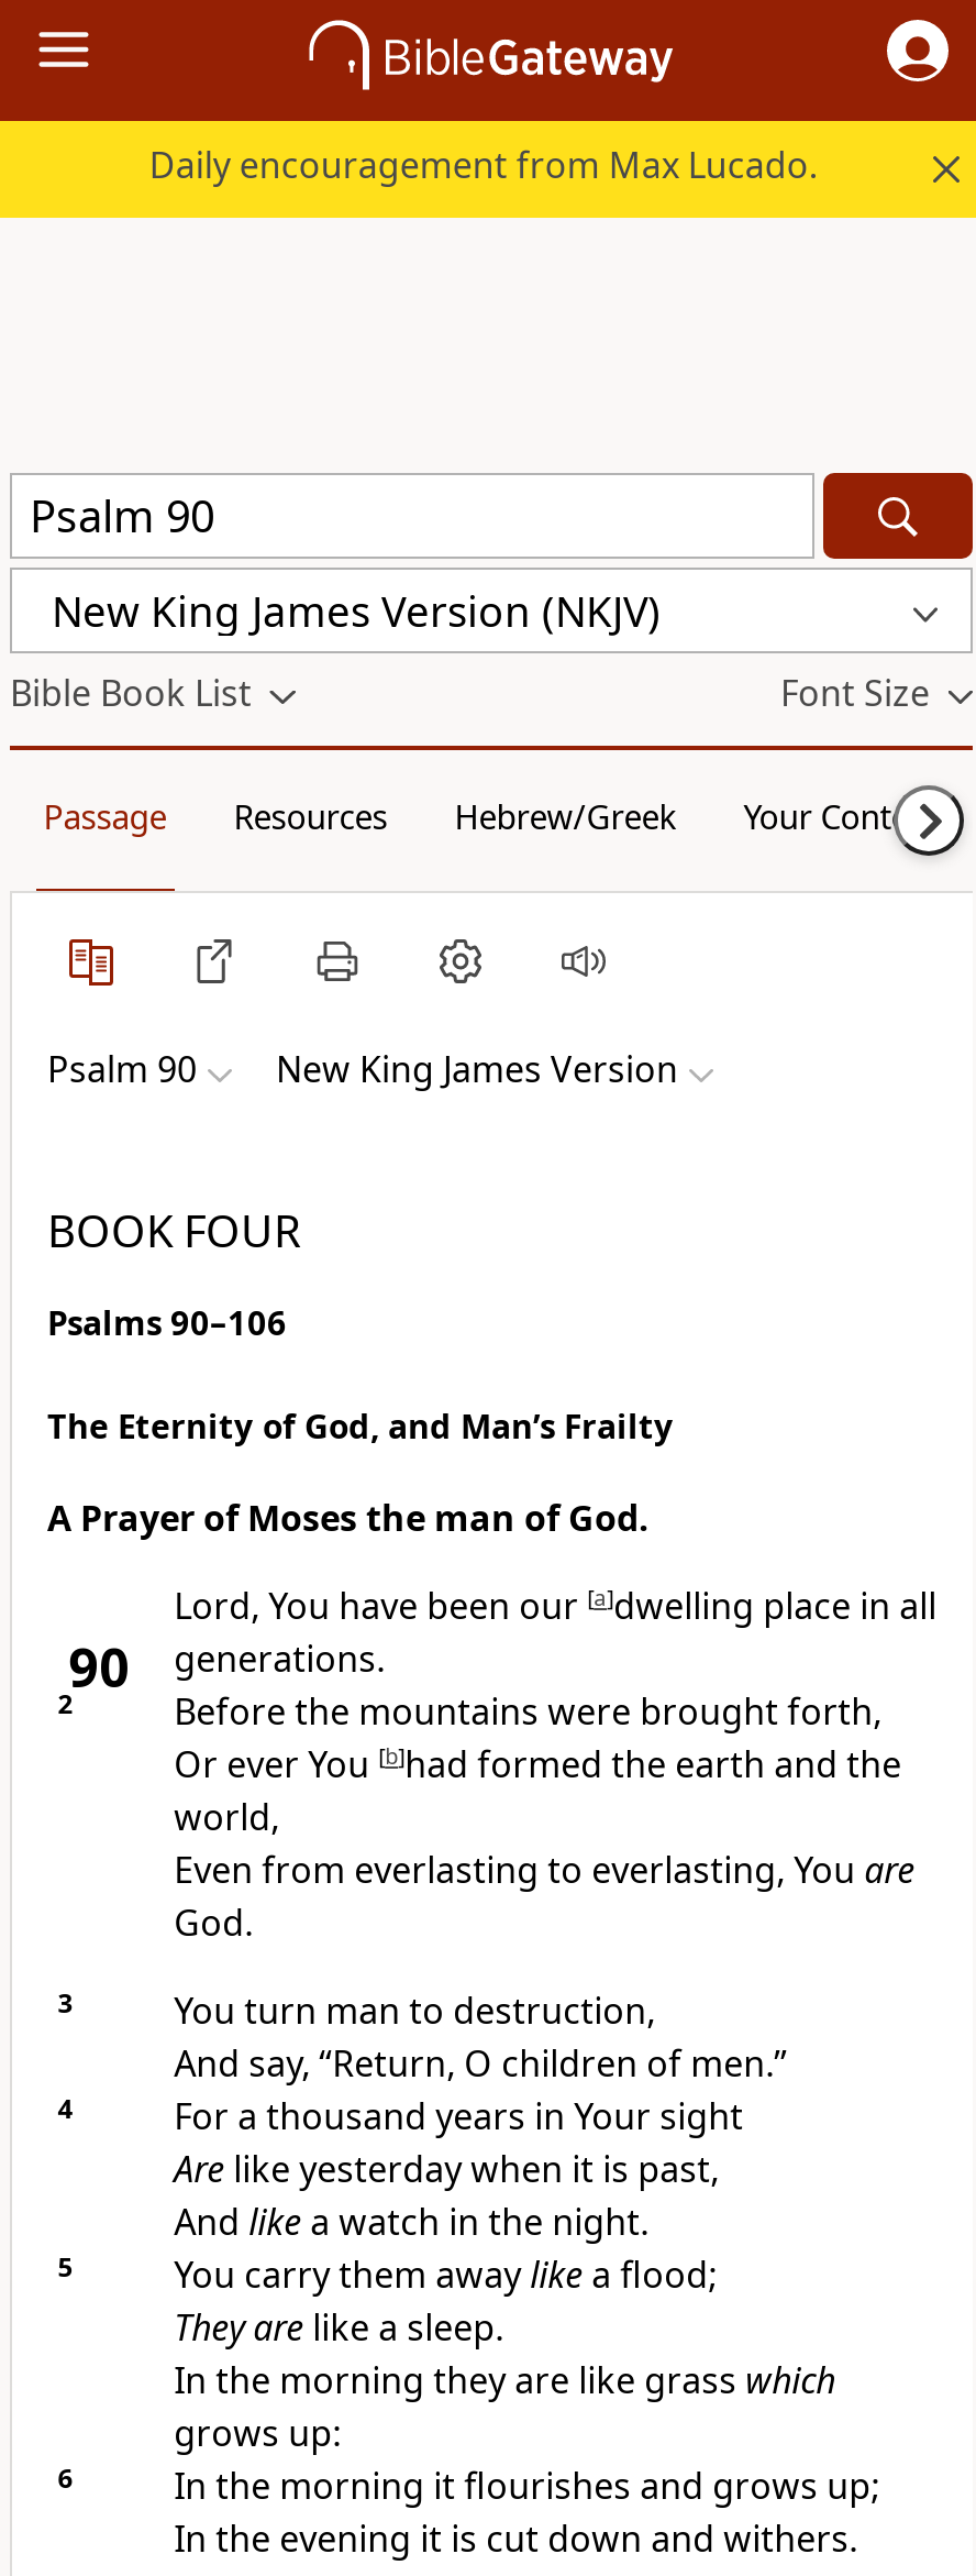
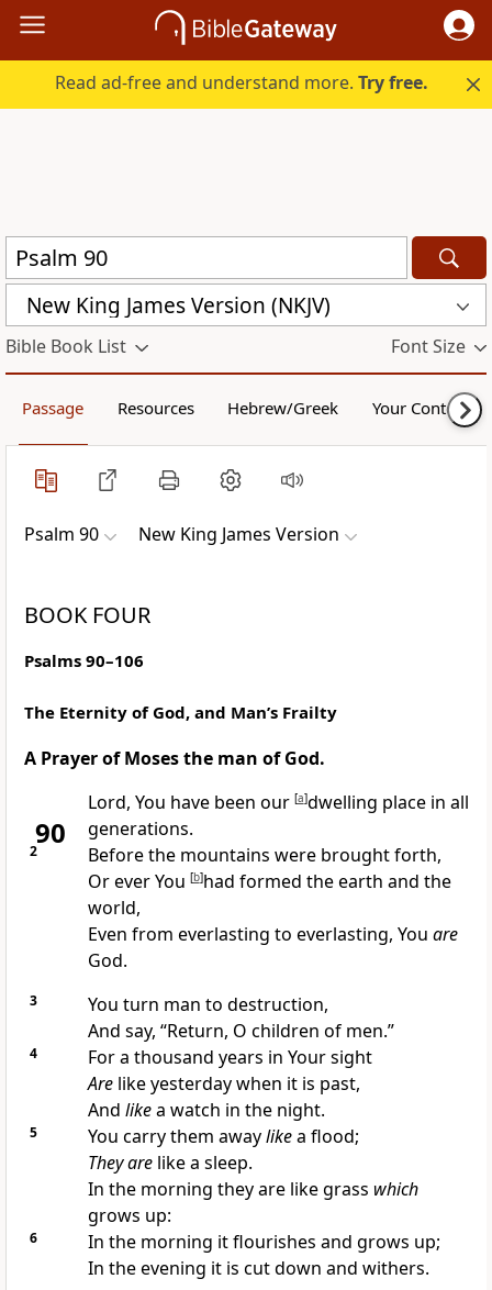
[149,141,818,189] Daily encouragement from Max Lucado. -> [55,70,429,94] Read ad-free and understand more. Try free.

